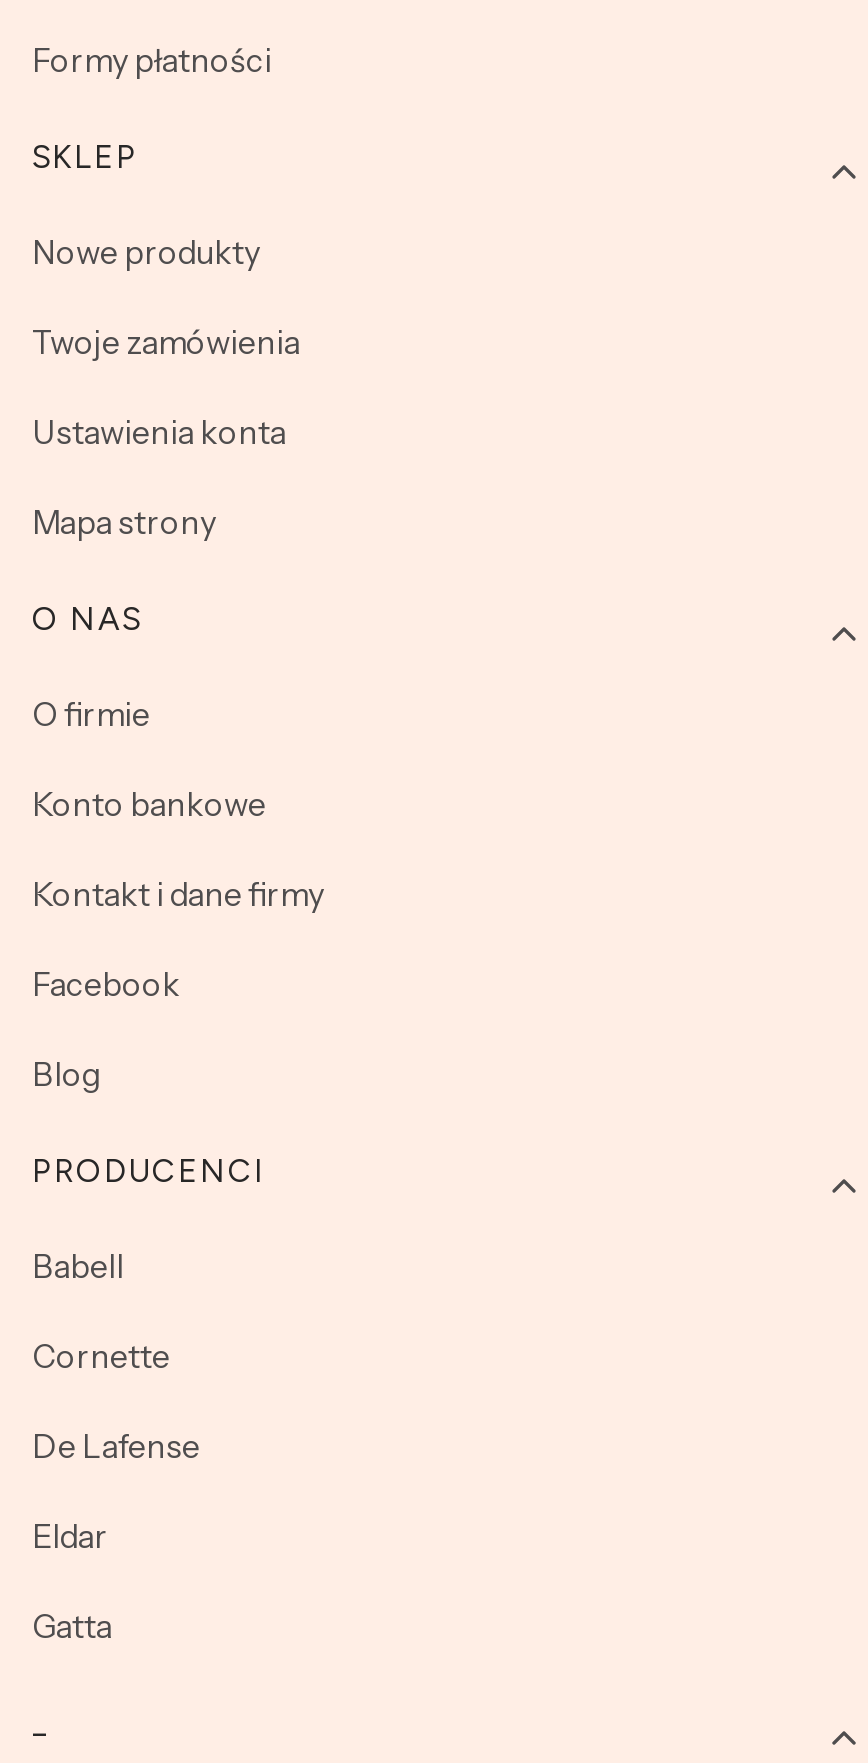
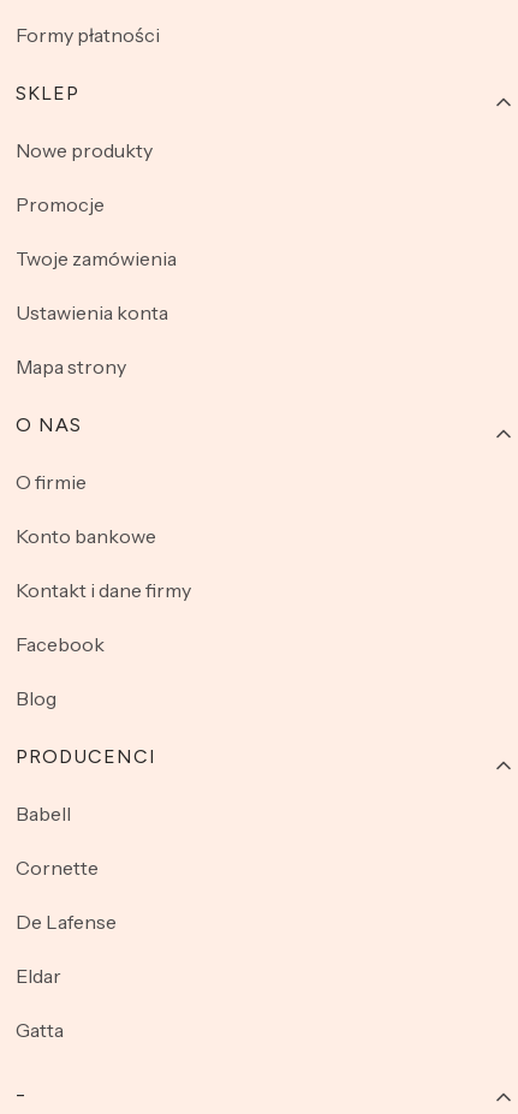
none -> [16,192,105,216] Promocje

